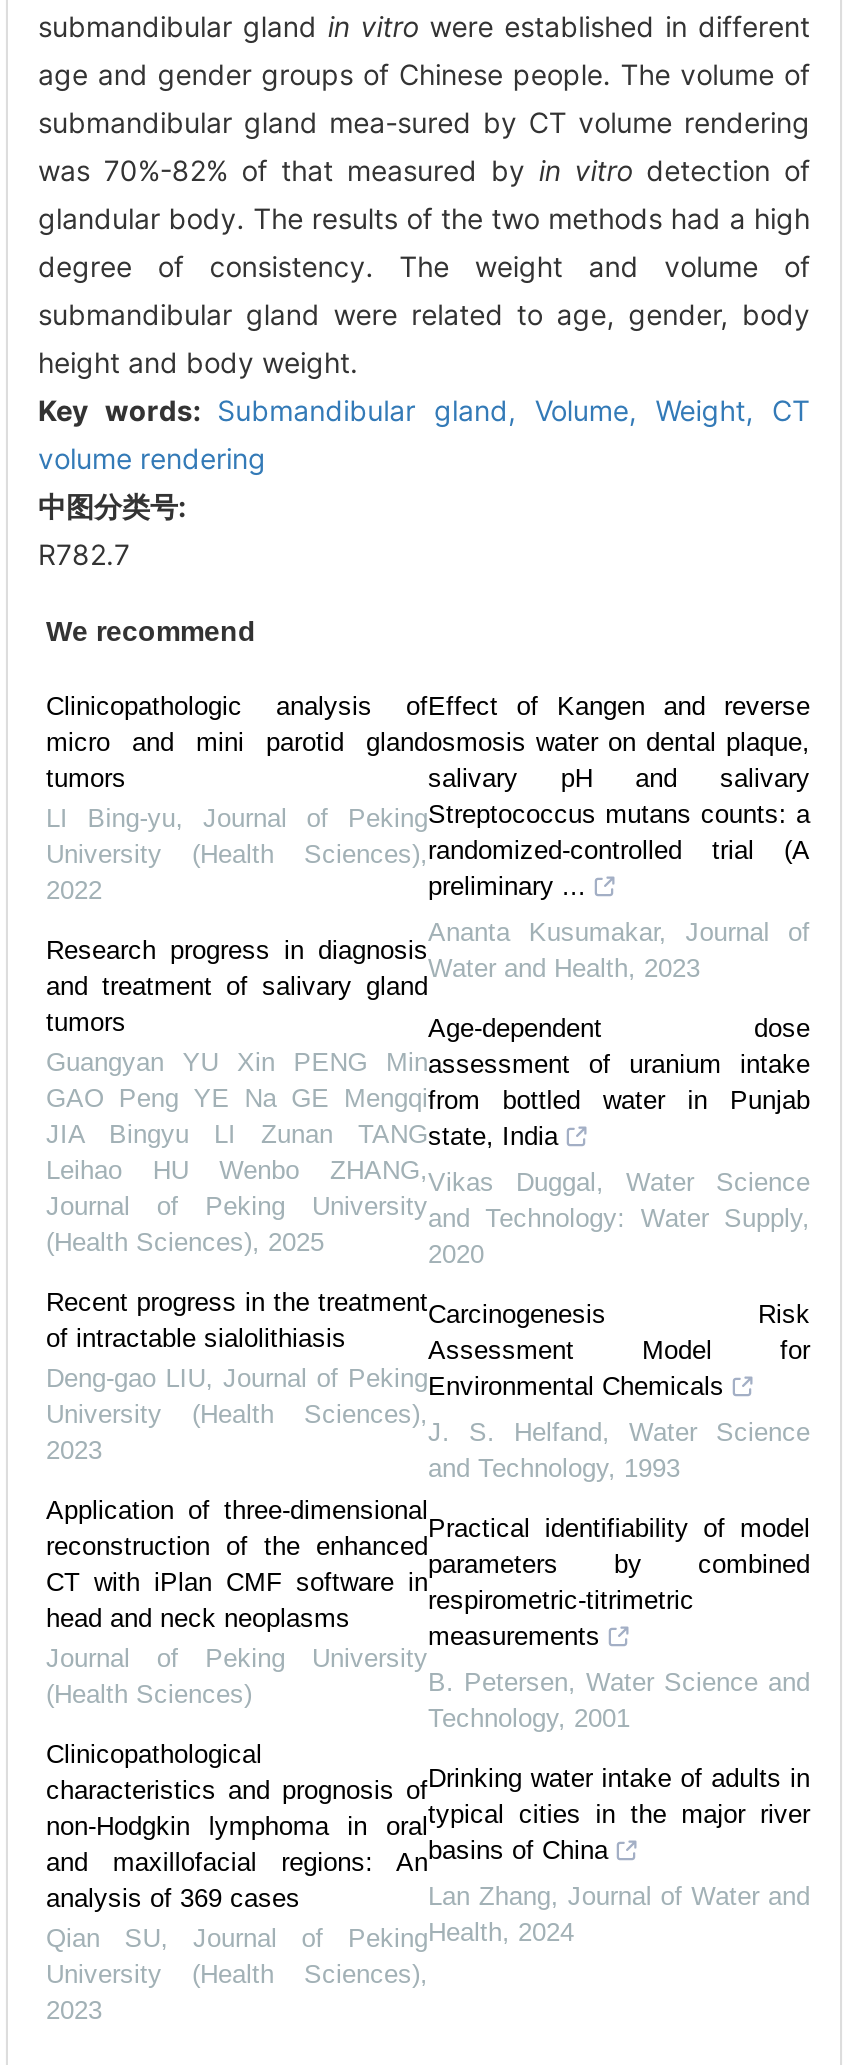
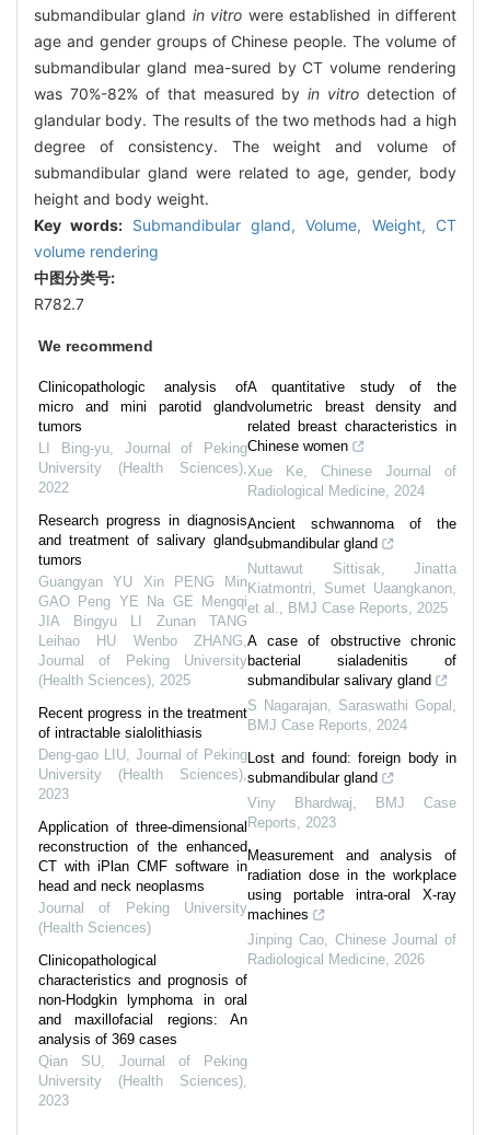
[428,691,810,901] Effect of Kangen and reverse | osmosis water on dental plaque, | salivary pH and salivary | Streptococcus mutans counts: a | randomized-controlled trial (A | preliminary ... -> [247,378,456,454] A quantitative study of the | volumetric breast density and | related breast characteristics in | Chinese women
[428,917,810,983] Ananta Kusumakar, Journal of | Water and Health, 2023 -> [247,463,456,499] Xue Ke, Chinese Journal of | Radiological Medicine, 2024
[428,1013,810,1151] Age-dependent dose | assessment of uranium intake | from bottled water in Punjab | state, India -> [247,515,456,551] Ancient schwannoma of the | submandibular gland
[428,1167,810,1269] Vikas Duggal, Water Science | and Technology: Water Supply, | 2020 -> [247,560,456,616] Nuttawut Sittisak, Jinatta | Kiatmontri, Sumet Uaangkanon, | et al., BMJ Case Reports, 2025
[428,1299,810,1401] Carcinogenesis Risk | Assessment Model for | Environmental Chemicals -> [247,632,456,688] A case of obstructive chronic | bacterial sialadenitis of | submandibular salivary gland
[428,1417,810,1483] J. S. Helfand, Water Science | and Technology, 1993 -> [247,697,456,733] S Nagarajan, Saraswathi Gopal, | BMJ Case Reports, 2024
[428,1513,810,1651] Practical identifiability of model | parameters by combined | respirometric-titrimetric | measurements -> [247,750,456,786] Lost and found: foreign body in | submandibular gland
[428,1667,810,1733] B. Petersen, Water Science and | Technology, 2001 -> [247,794,456,831] Viny Bhardwaj, BMJ Case | Reports, 2023
[428,1763,810,1865] Drinking water intake of adults in | typical cities in the major river | basins of China -> [247,847,456,922] Measurement and analysis of | radiation dose in the workplace | using portable intra-oral X-ray | machines
[428,1881,810,1947] Lan Zhang, Journal of Water and | Health, 2024 -> [247,931,456,967] Jinping Cao, Chinese Journal of | Radiological Medicine, 2026

